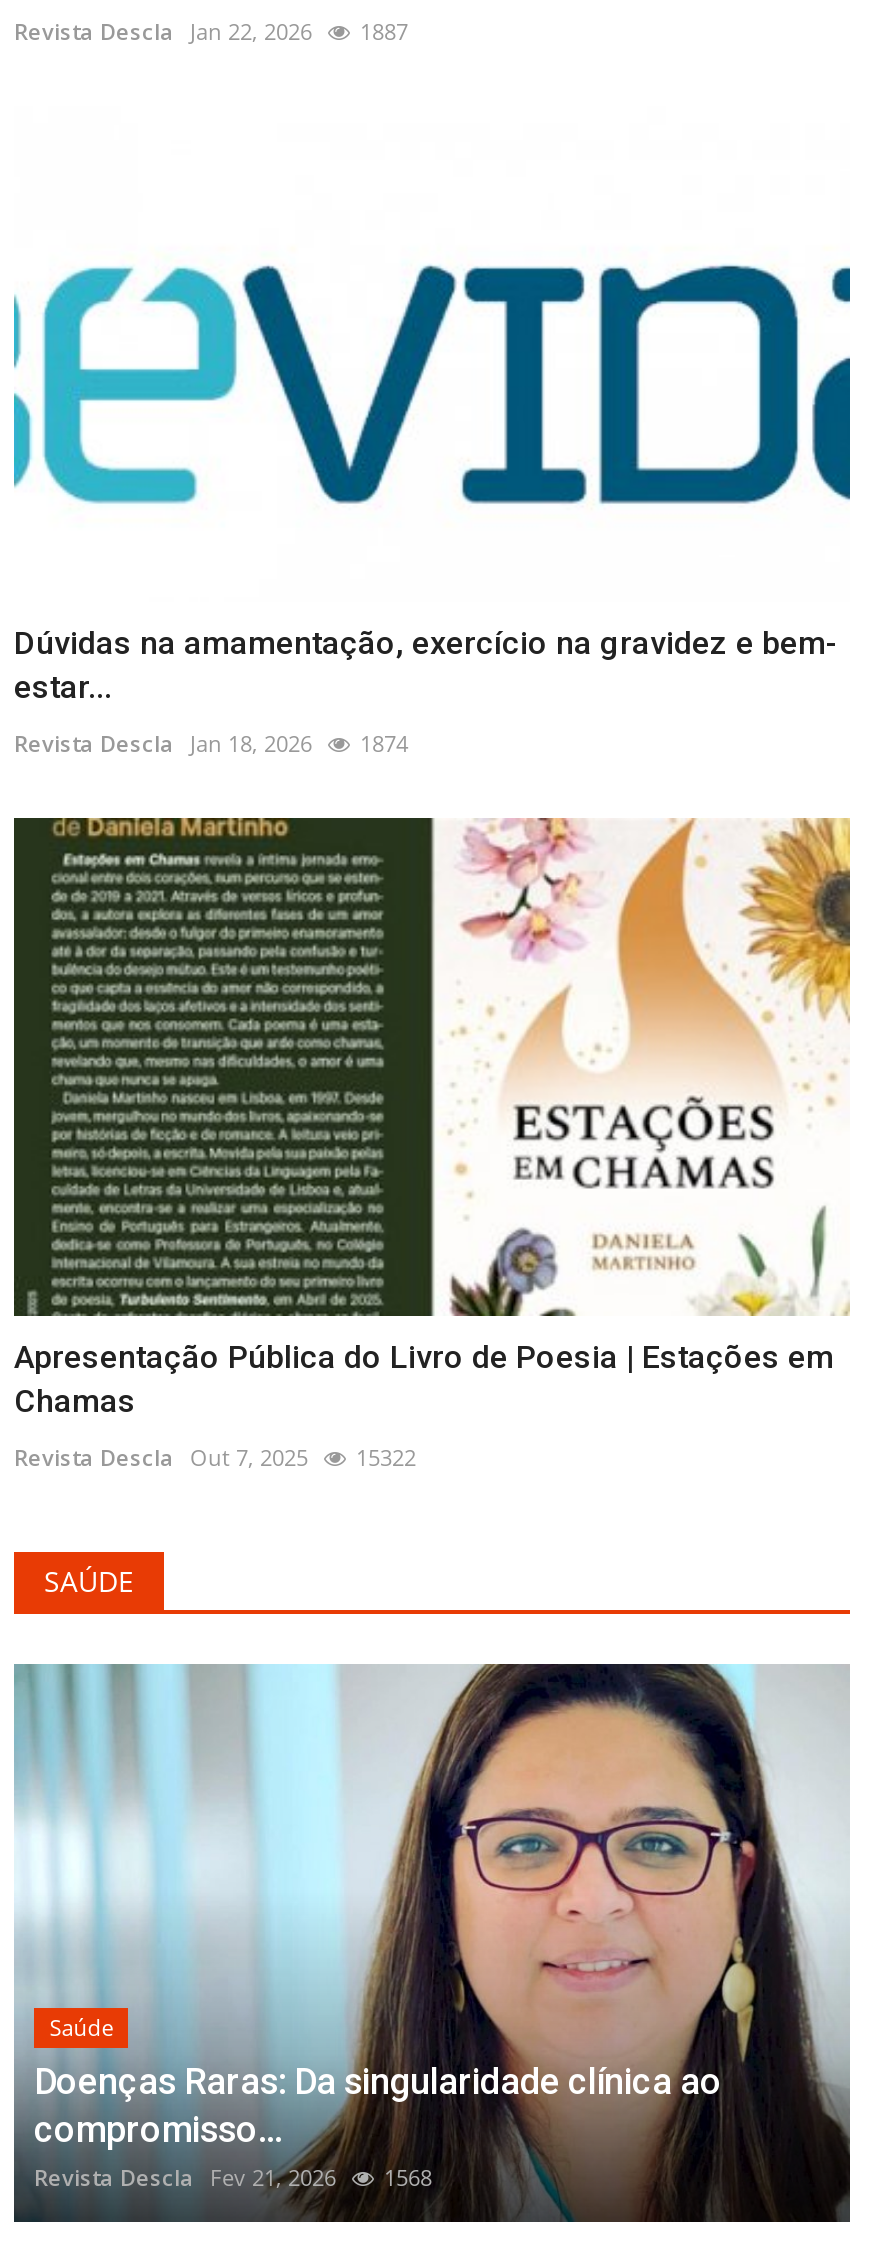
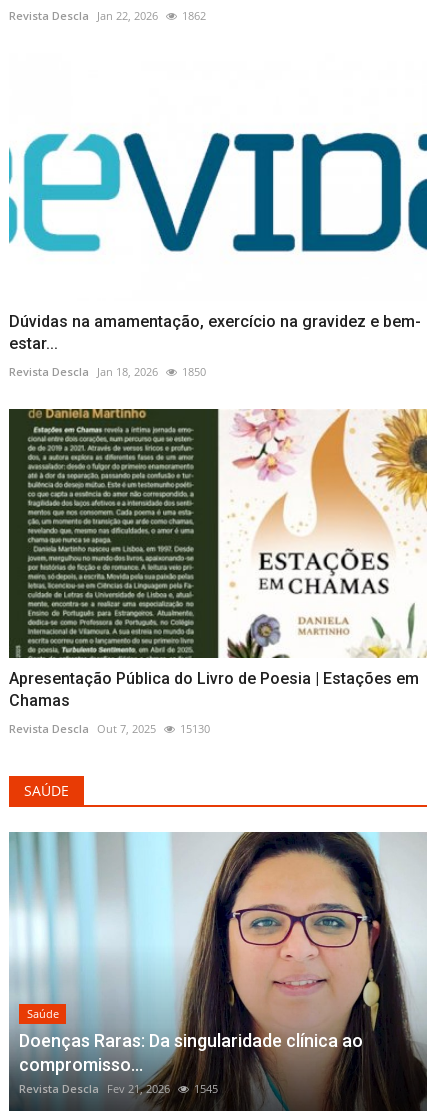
[14,15,408,45] Revista Descla Jan 22, 2026 1887 -> [9,8,206,23] Revista Descla Jan 22, 2026 1862
[14,729,408,759] Revista Descla Jan 18, 2026 1874 -> [9,364,206,379] Revista Descla Jan 18, 2026 1850
[14,1442,416,1472] Revista Descla Out 7, 2025 15322 -> [9,721,210,736] Revista Descla Out 7, 2025 15130
[34,2161,432,2191] Revista Descla Fev 21, 2026 1568 -> [19,1080,218,1095] Revista Descla Fev 21, 2026 1545

